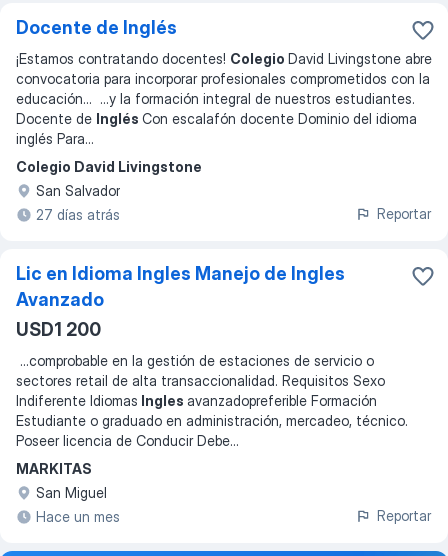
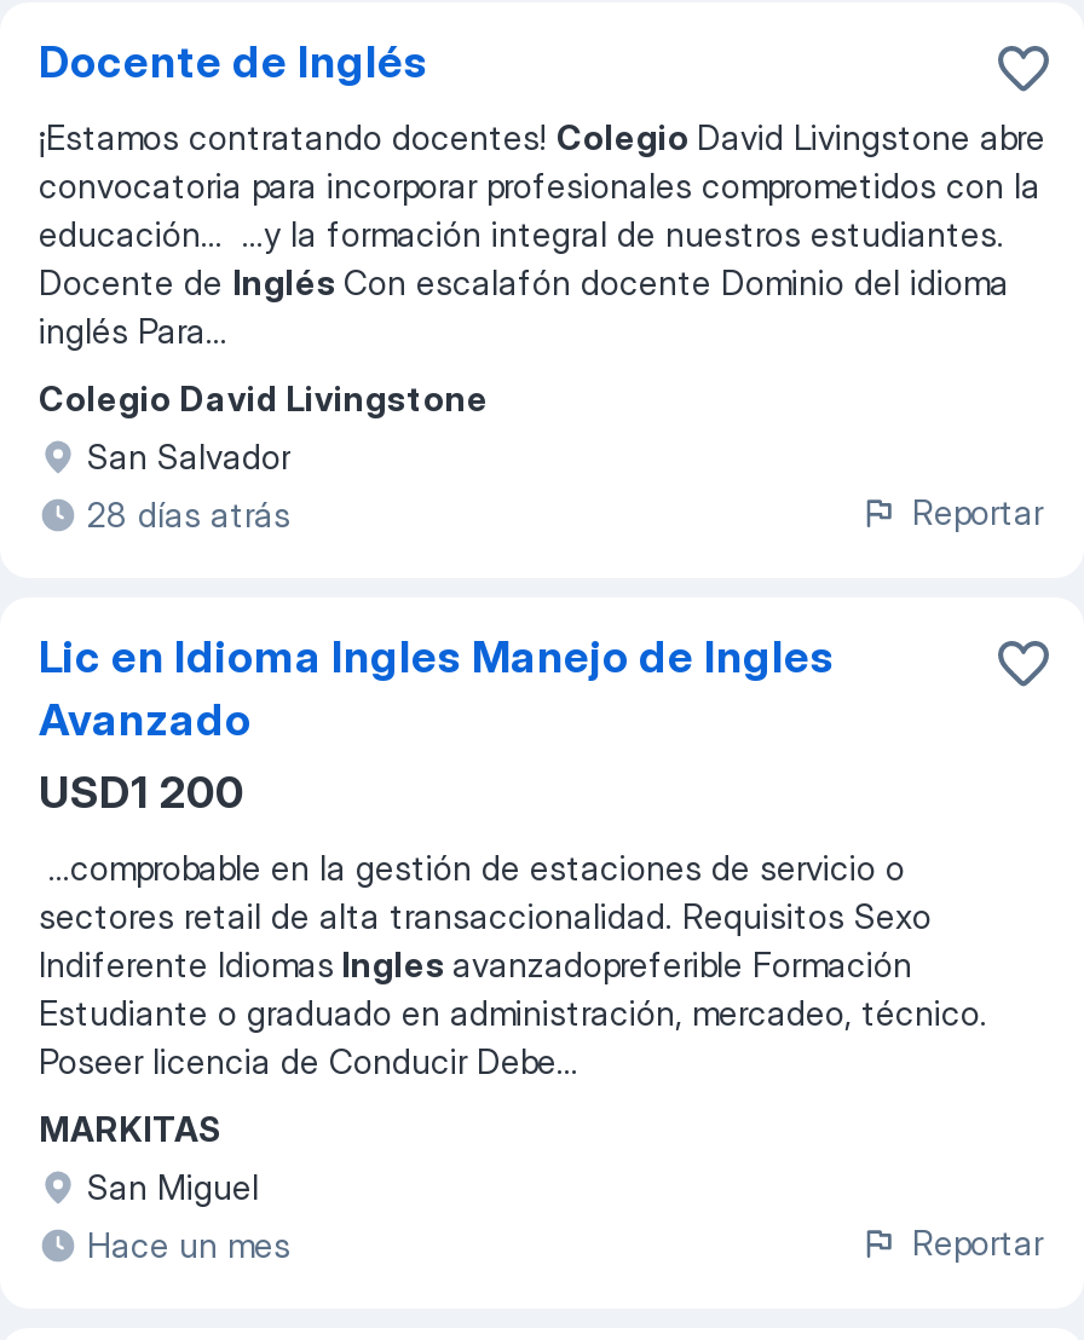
[36,206,120,223] 27 días atrás -> [87,493,290,535] 28 días atrás

